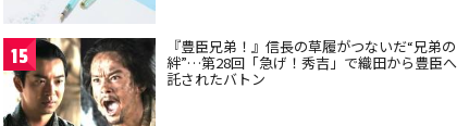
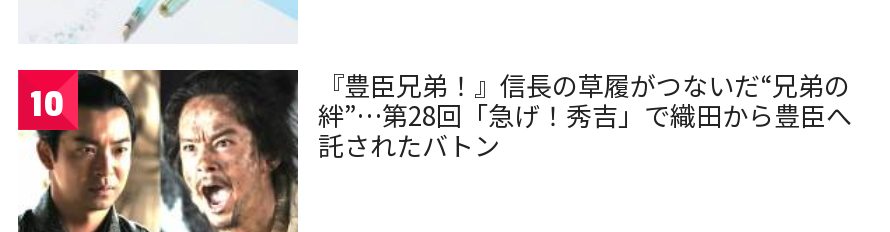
[11,45,28,69] 15 -> [30,83,66,127] 10

